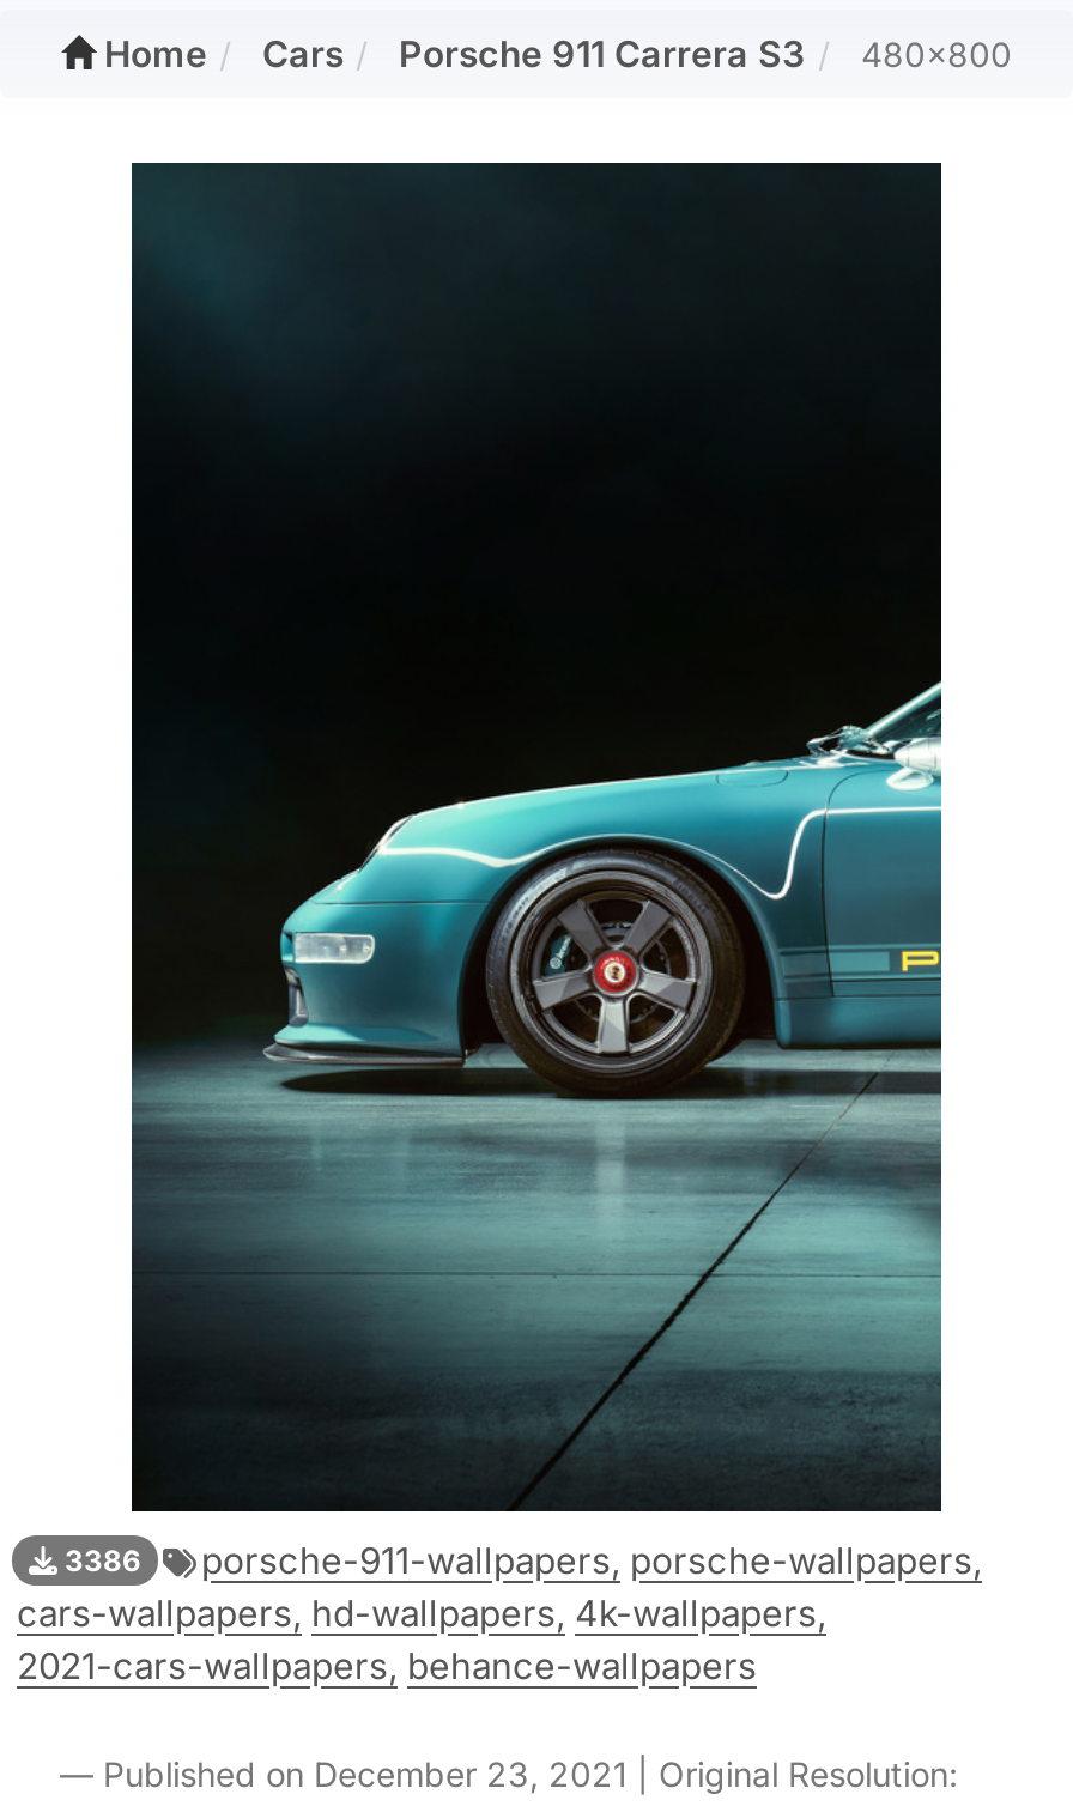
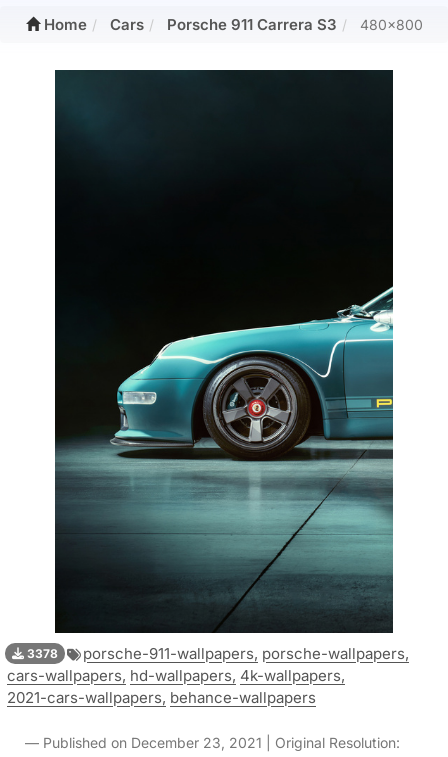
[57,1538,982,1584] 3386 porsche-911-wallpapers, porsche-wallpapers, -> [24,644,409,663] 3378 porsche-911-wallpapers, porsche-wallpapers,

